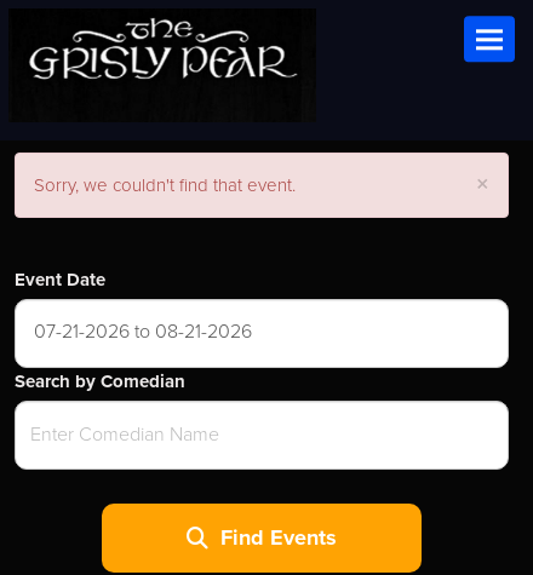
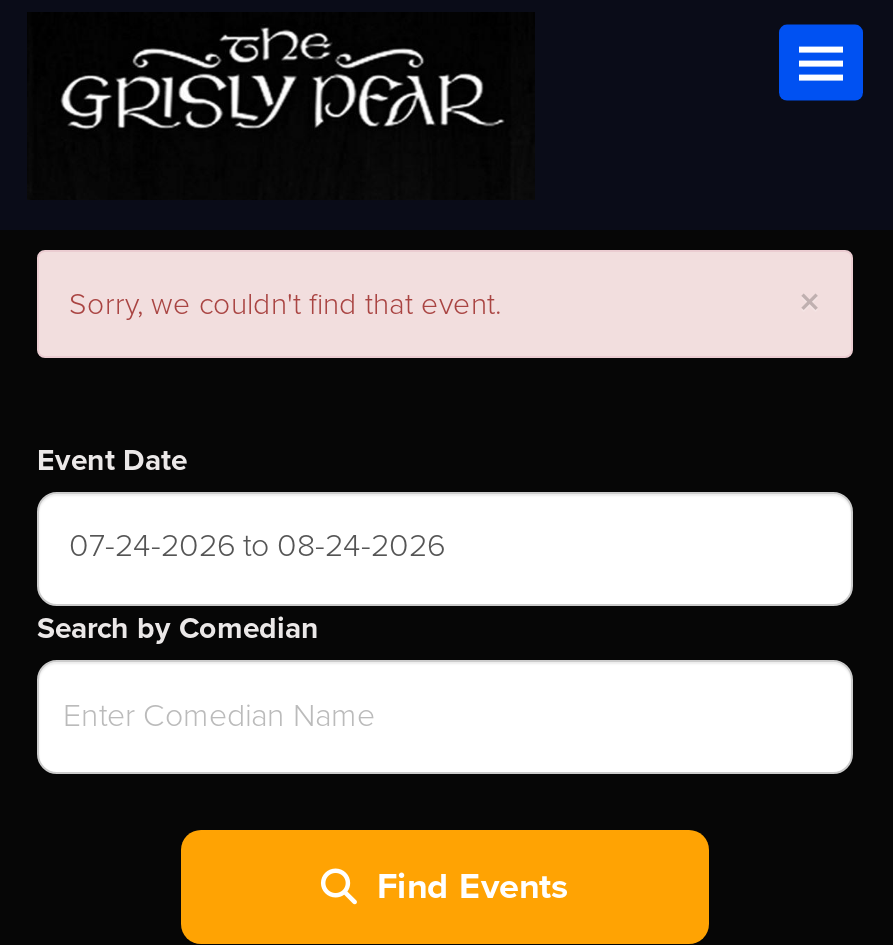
[34,320,252,344] 07-21-2026 to 08-21-2026 -> [69,527,445,567] 07-24-2026 to 08-24-2026

